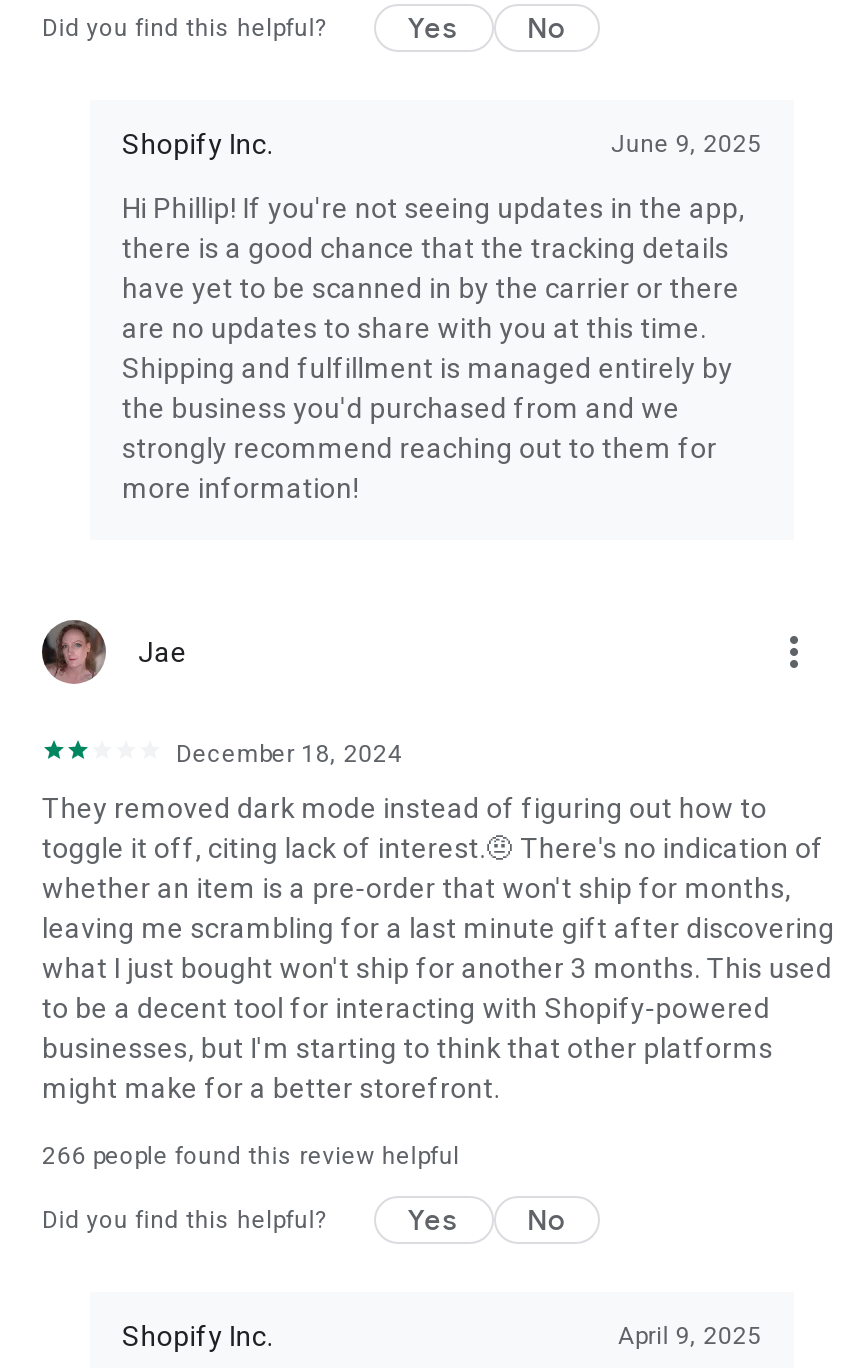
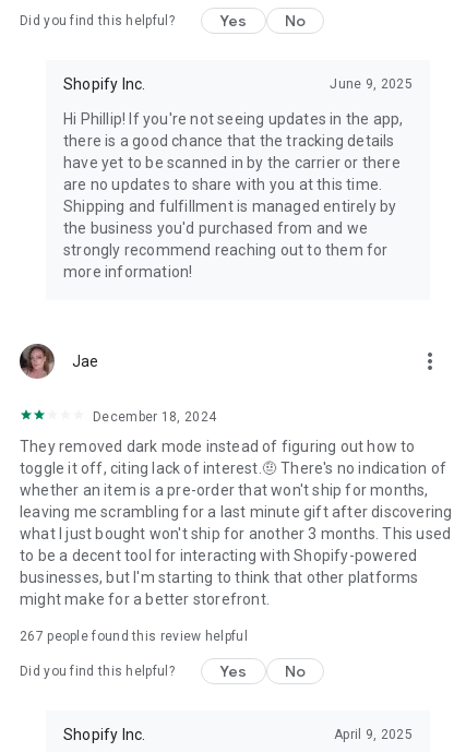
[42,1142,460,1170] 266 people found this review helpful -> [20,629,248,644] 267 people found this review helpful

